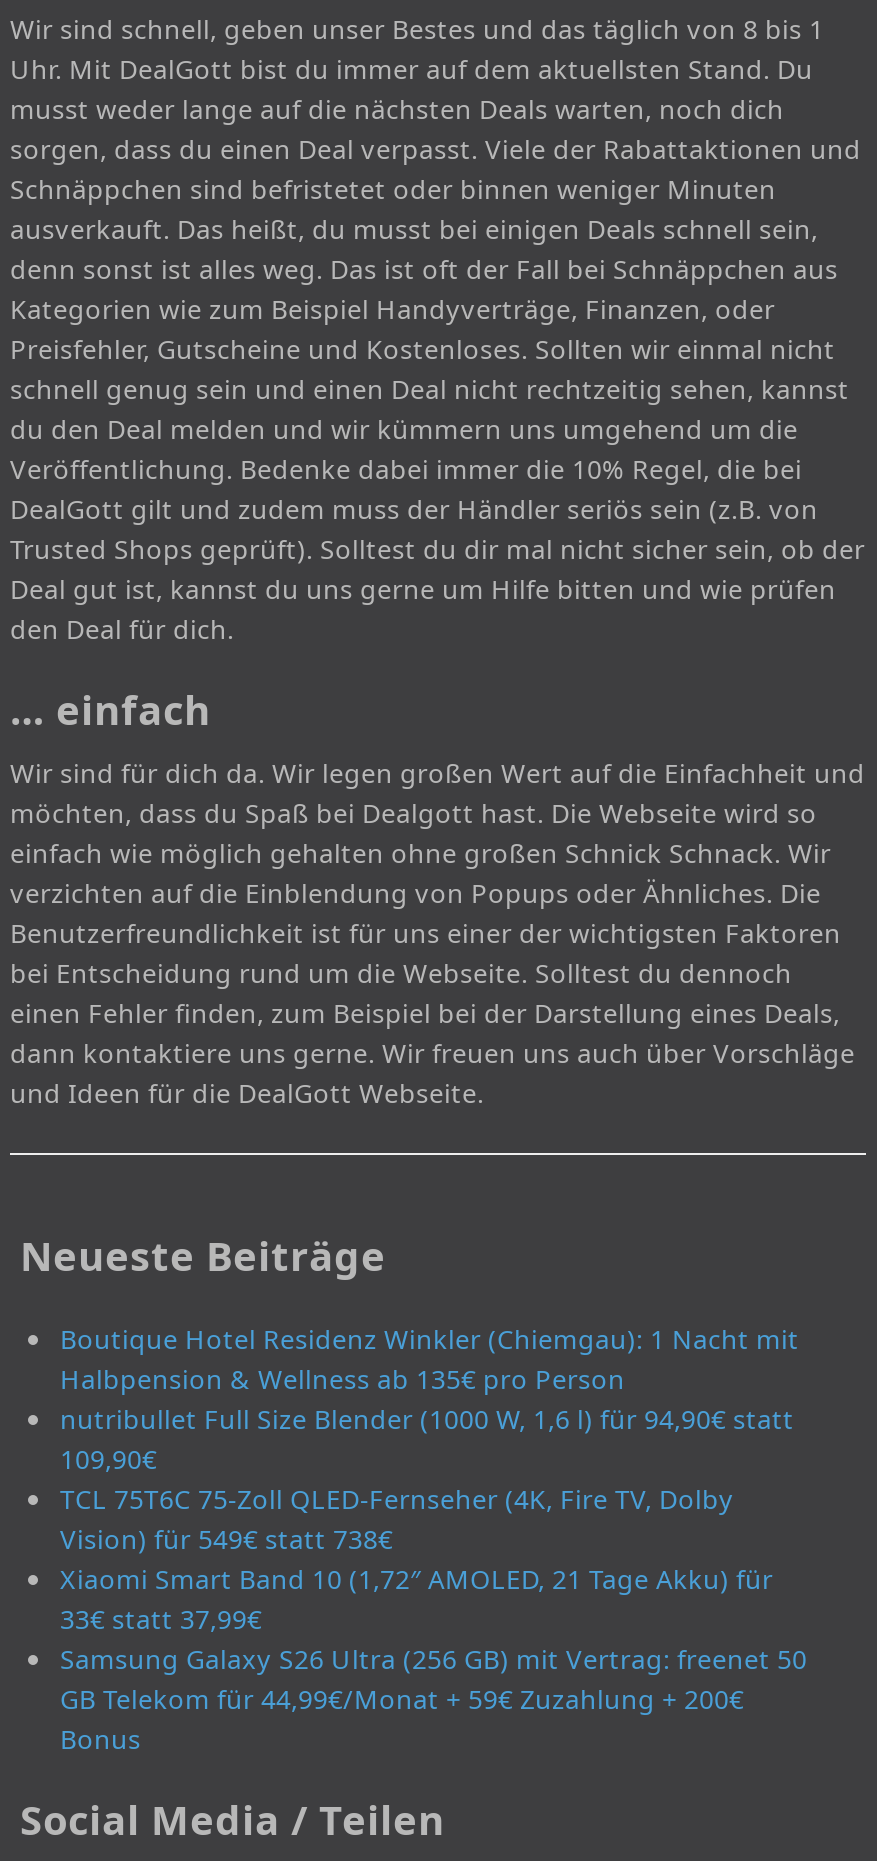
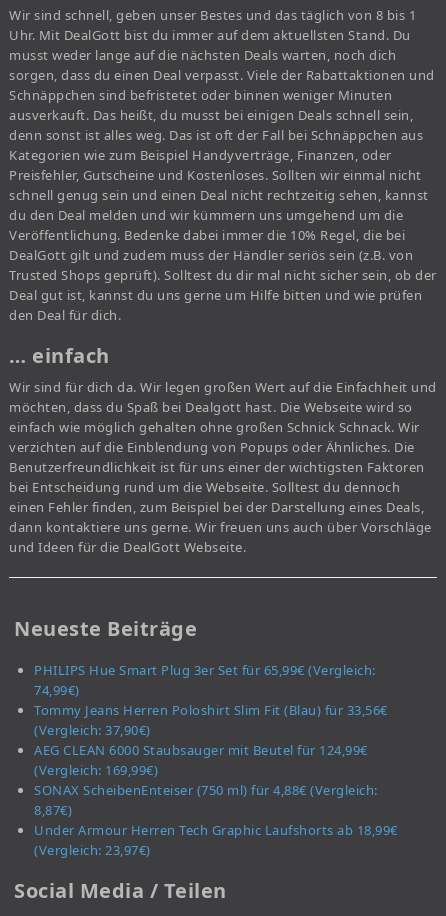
[60,1321,807,1757] Boutique Hotel Residenz Winkler (Chiemgau): 1 Nacht mit | Halbpension & Wellness ab 135€ pro Person | nutribullet Full Size Blender (1000 W, 1,6 l) für 94,90€ statt | 109,90€ | TCL 75T6C 75-Zoll QLED-Fernseher (4K, Fire TV, Dolby | Vision) für 549€ statt 738€ | Xiaomi Smart Band 10 (1,72″ AMOLED, 21 Tage Akku) für | 33€ statt 37,99€ | Samsung Galaxy S26 Ultra (256 GB) mit Vertrag: freenet 50 | GB Telekom für 44,99€/Monat + 59€ Zuzahlung + 200€ | Bonus -> [34,661,397,859] PHILIPS Hue Smart Plug 3er Set für 65,99€ (Vergleich: | 74,99€) | Tommy Jeans Herren Poloshirt Slim Fit (Blau) für 33,56€ | (Vergleich: 37,90€) | AEG CLEAN 6000 Staubsauger mit Beutel für 124,99€ | (Vergleich: 169,99€) | SONAX ScheibenEnteiser (750 ml) für 4,88€ (Vergleich: | 8,87€) | Under Armour Herren Tech Graphic Laufshorts ab 18,99€ | (Vergleich: 23,97€)

